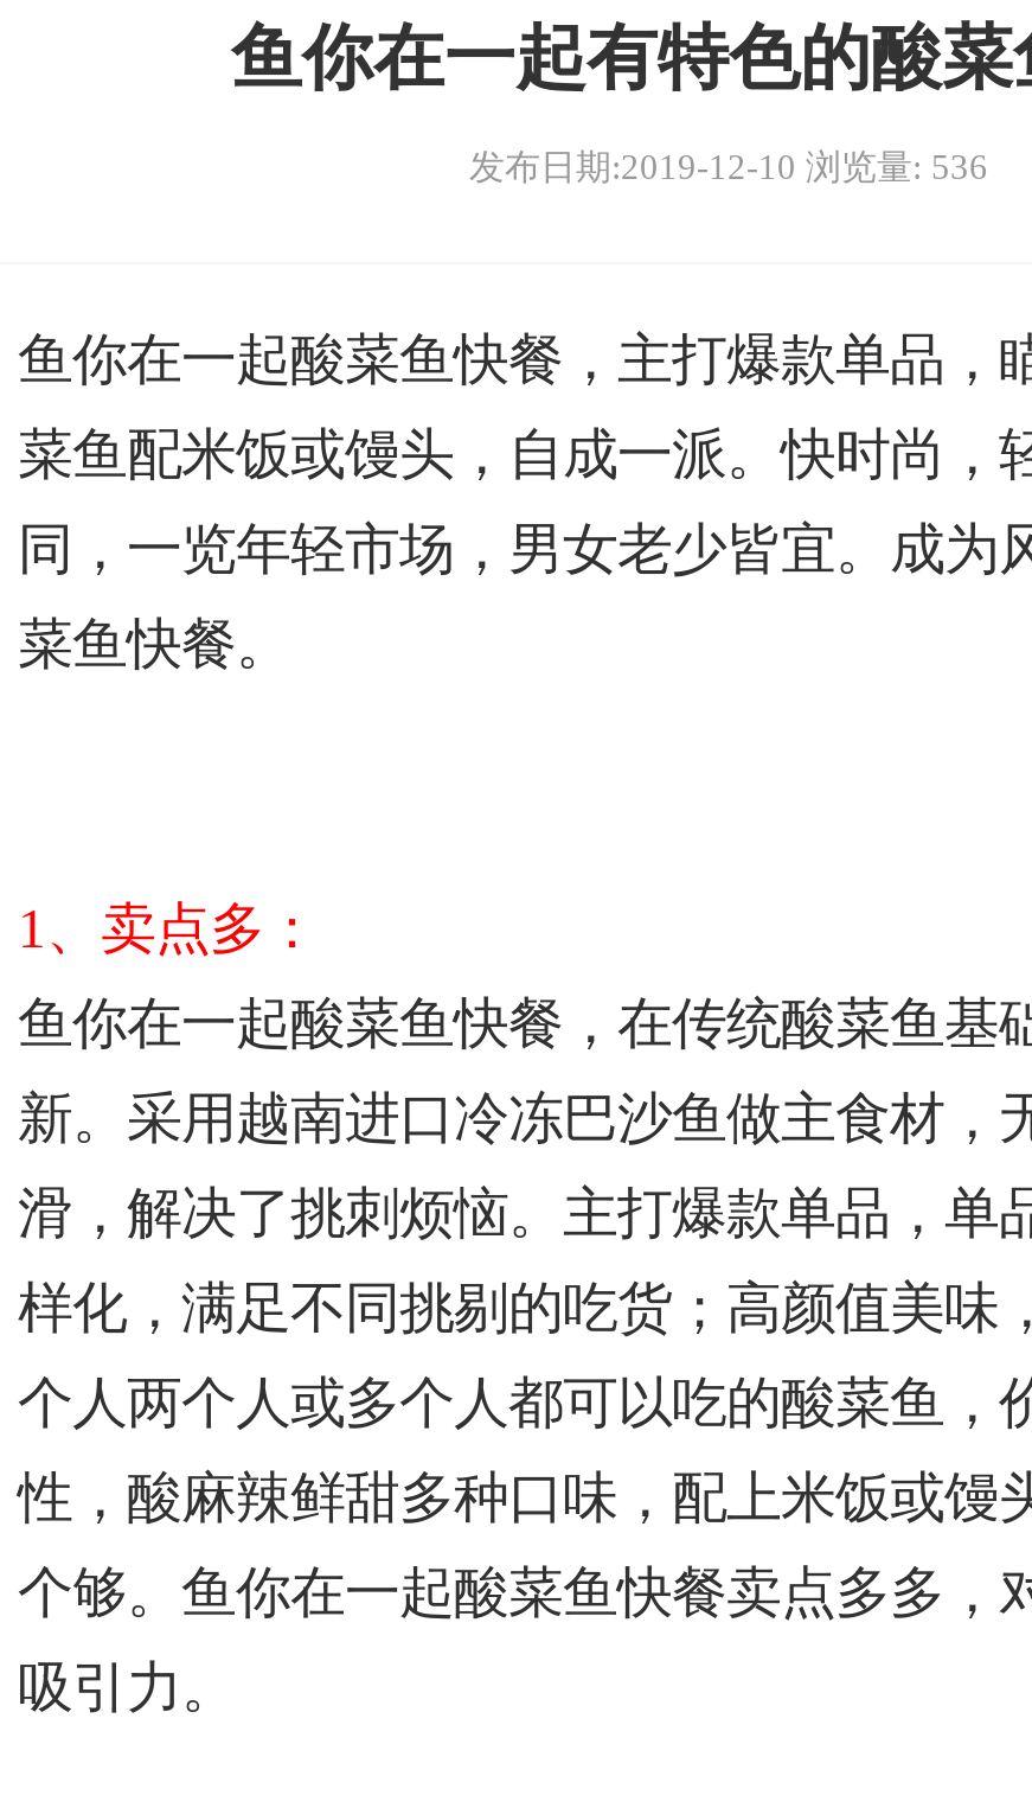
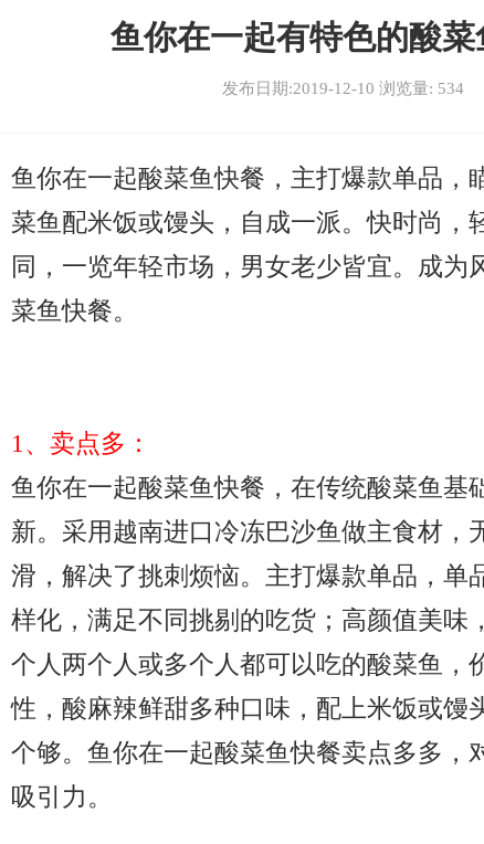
[469,148,988,186] 发布日期:2019-12-10 浏览量: 536 -> [222,80,464,97] 发布日期:2019-12-10 浏览量: 534

